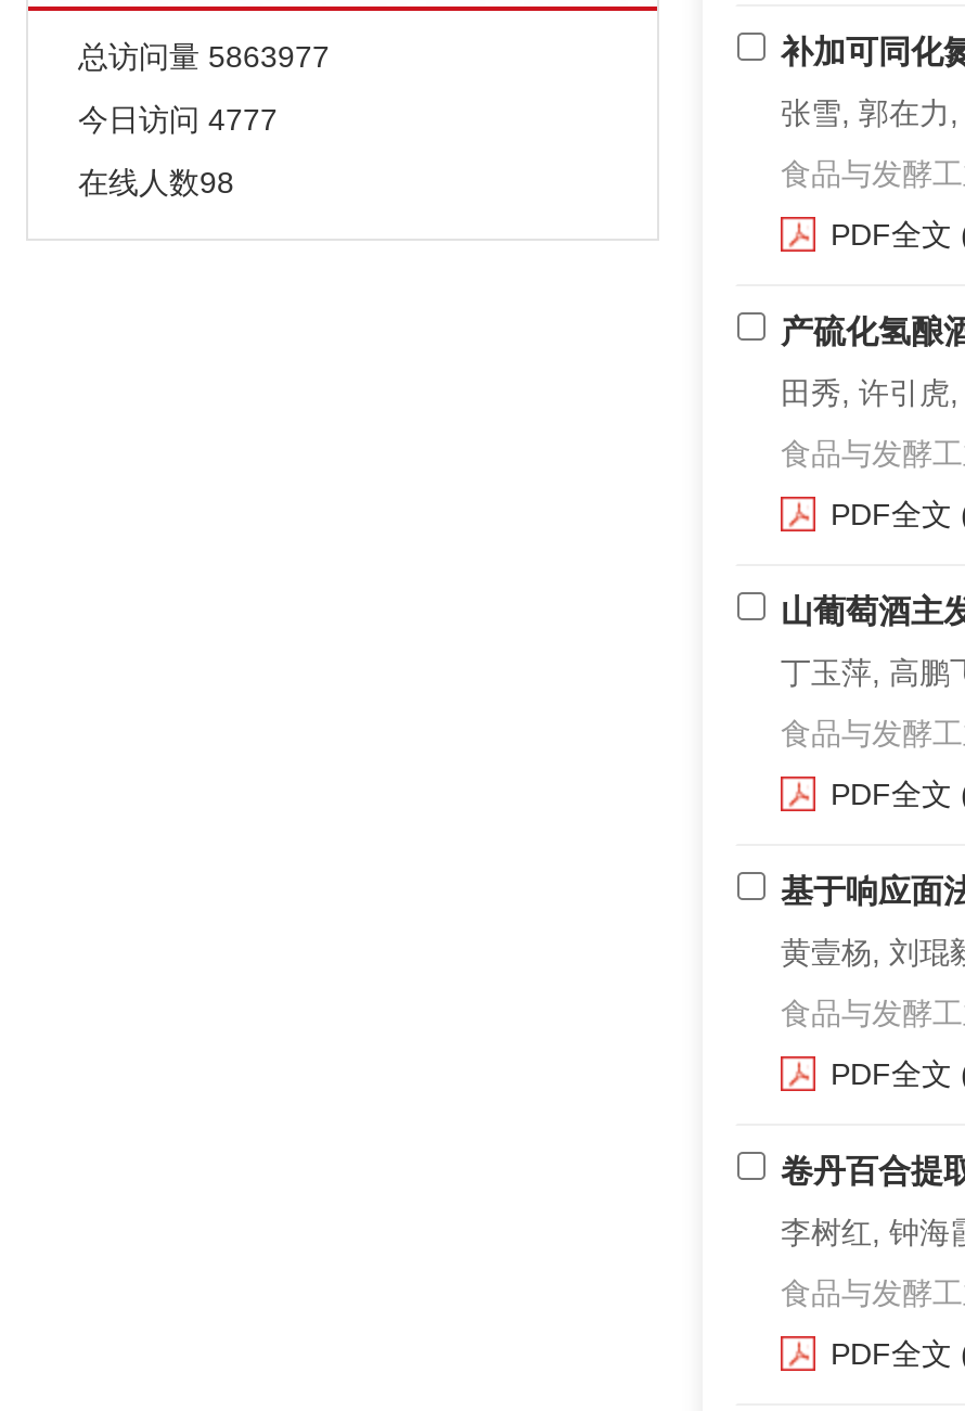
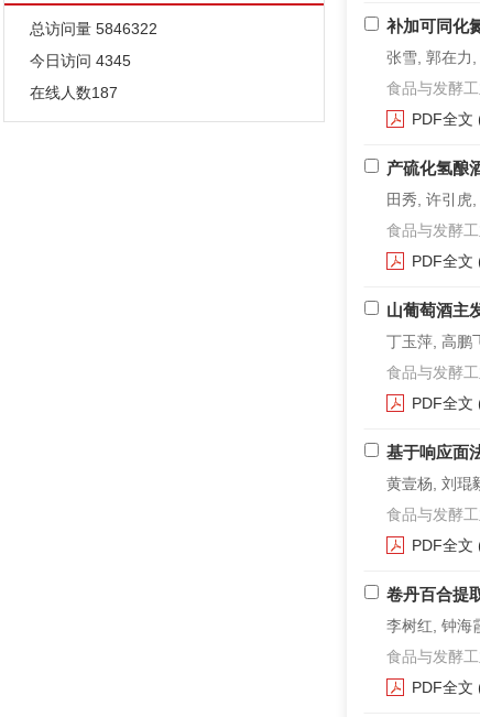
[78,39,330,74] 总访问量5863977 -> [30,20,157,37] 总访问量5846322
[78,102,278,137] 今日访问4777 -> [30,52,131,69] 今日访问4345
[78,165,234,200] 在线人数98 -> [30,84,118,101] 在线人数187

